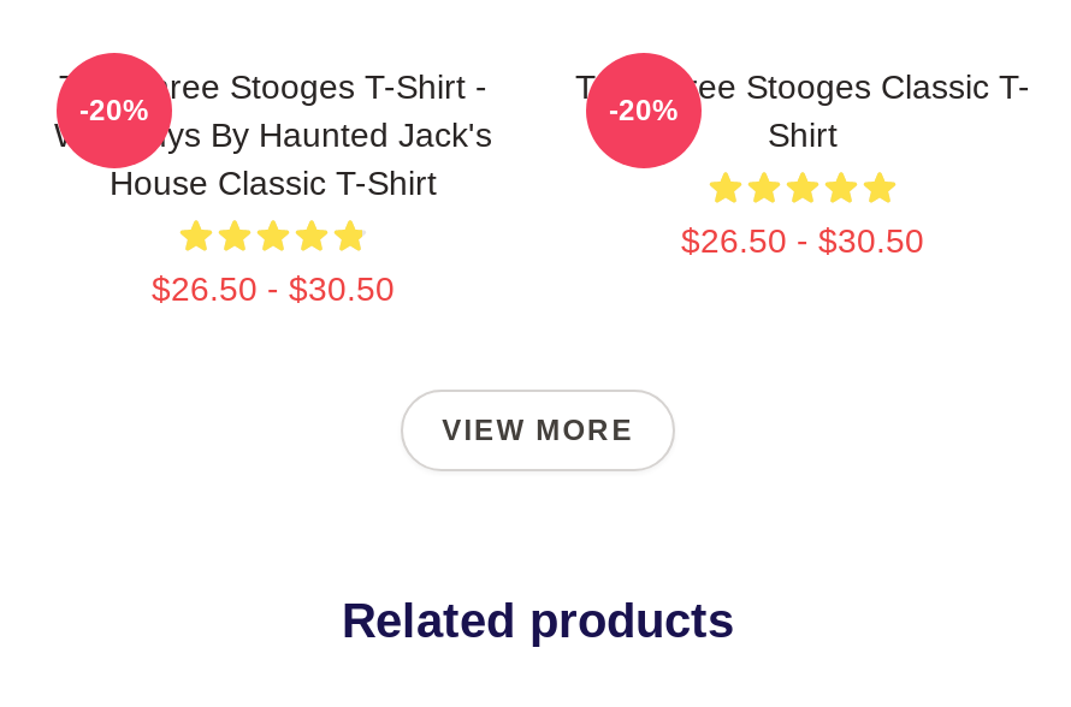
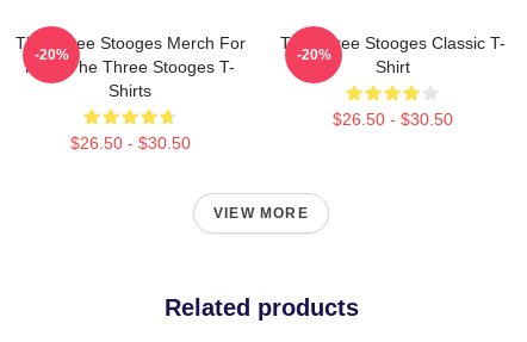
[54,67,492,202] The Three Stooges T-Shirt - | Wiseguys By Haunted Jack's | House Classic T-Shirt -> [15,33,245,100] The Three Stooges Merch For | Fans The Three Stooges T- | Shirts

